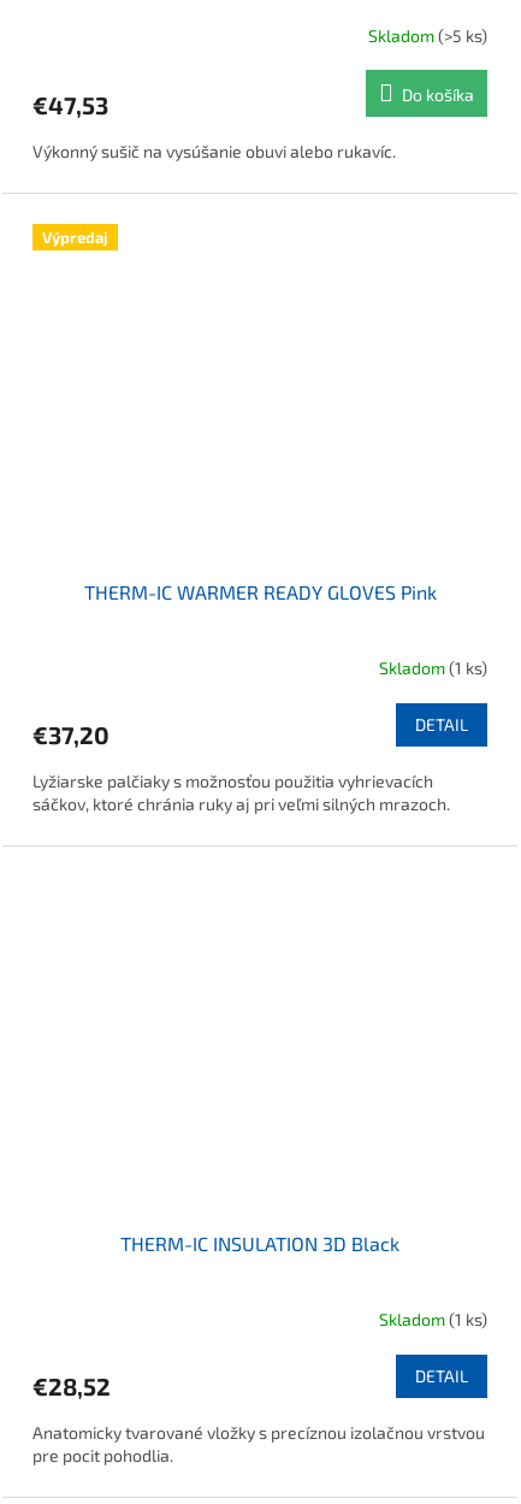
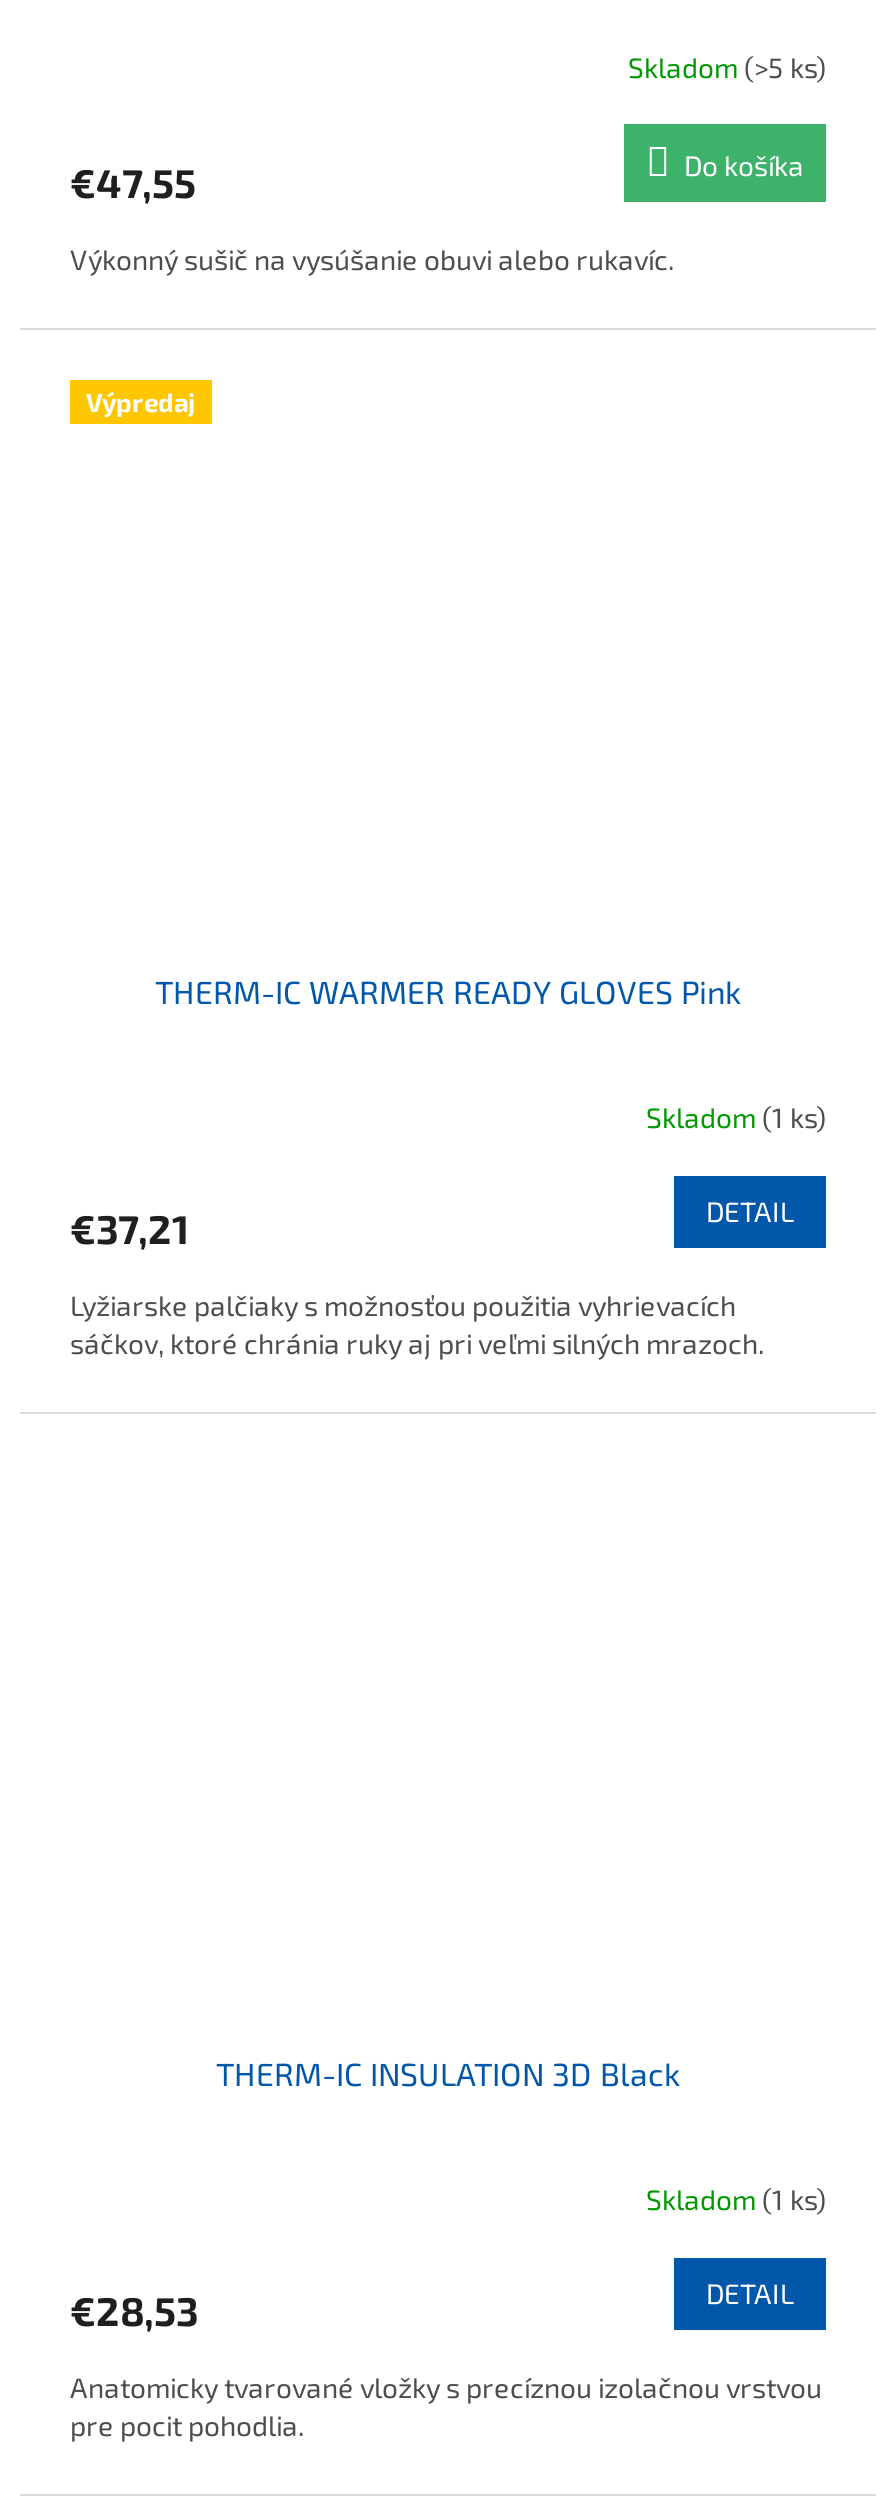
[32,91,108,120] €47,53 -> [70,159,196,207] €47,55
[32,719,109,748] €37,20 -> [70,1203,190,1251] €37,21
[32,1371,111,1400] €28,52 -> [70,2285,198,2333] €28,53

